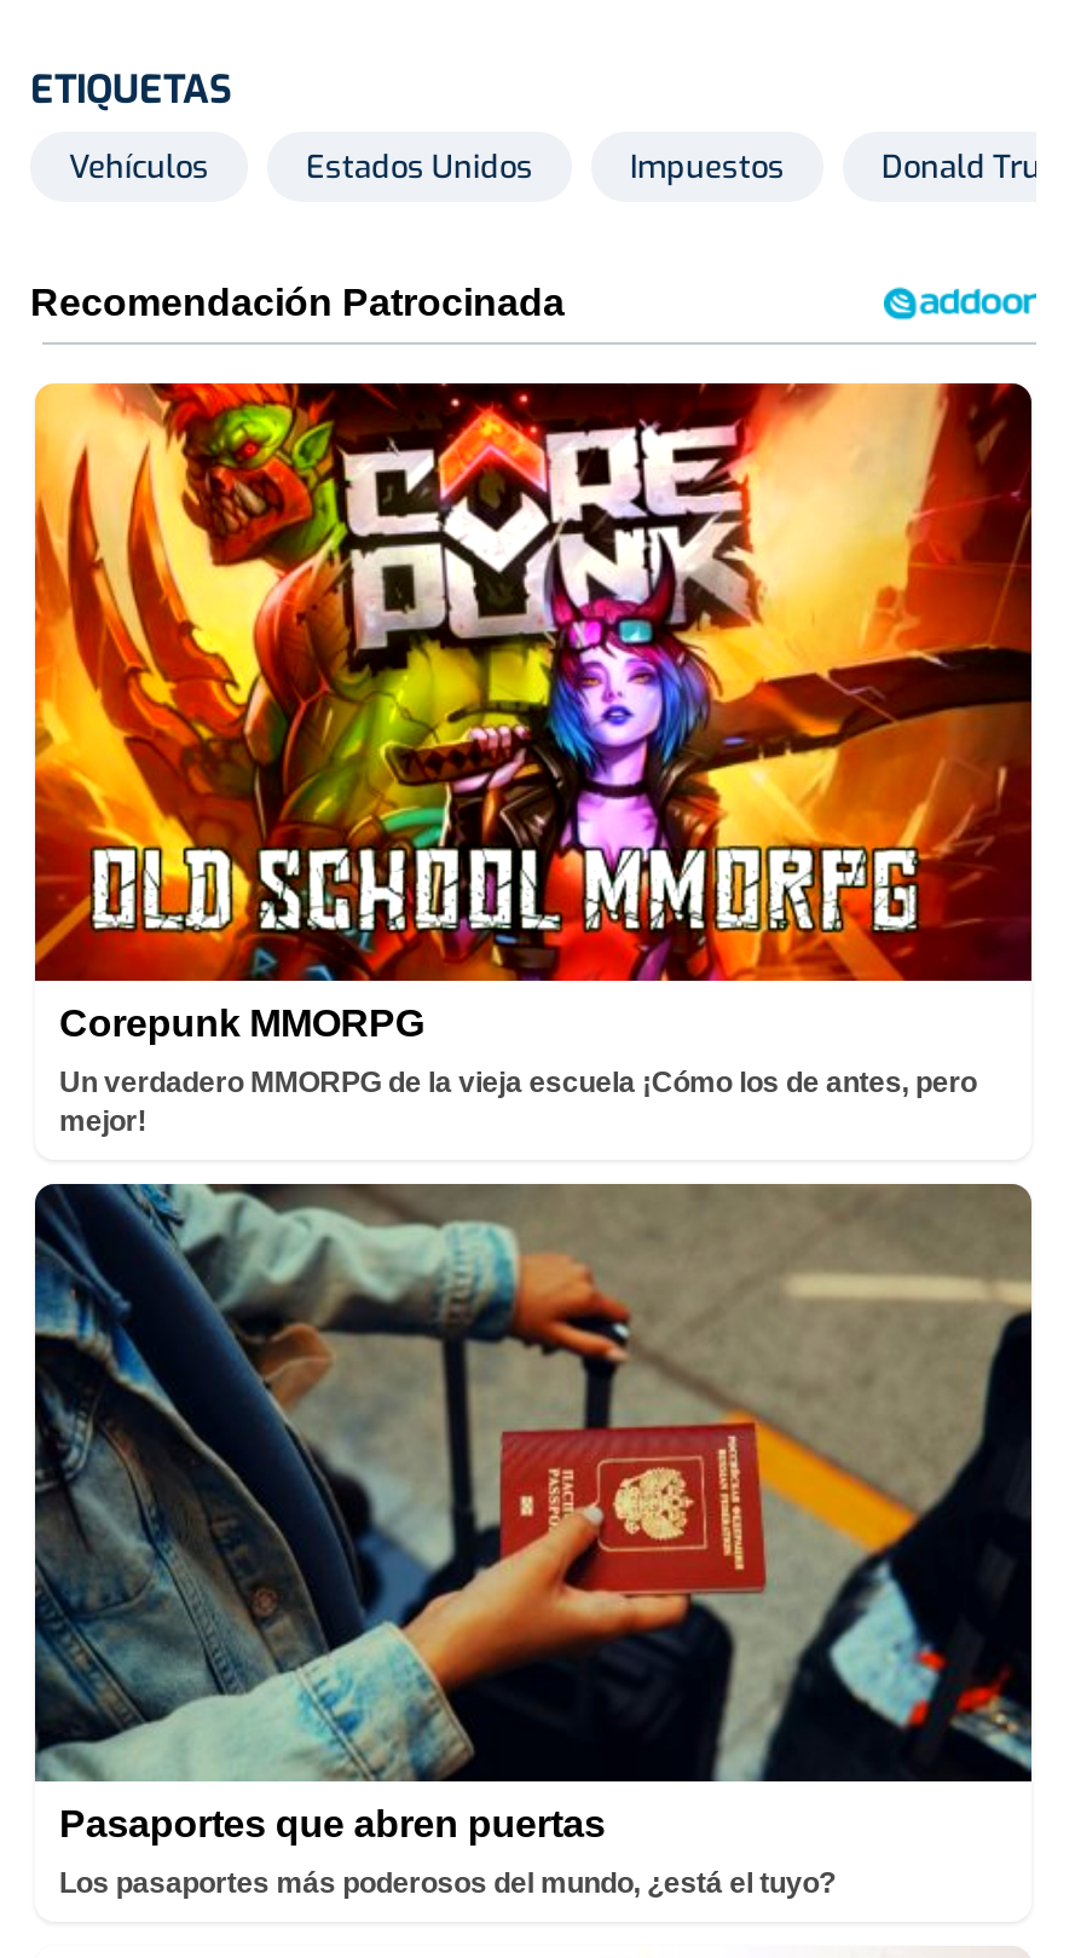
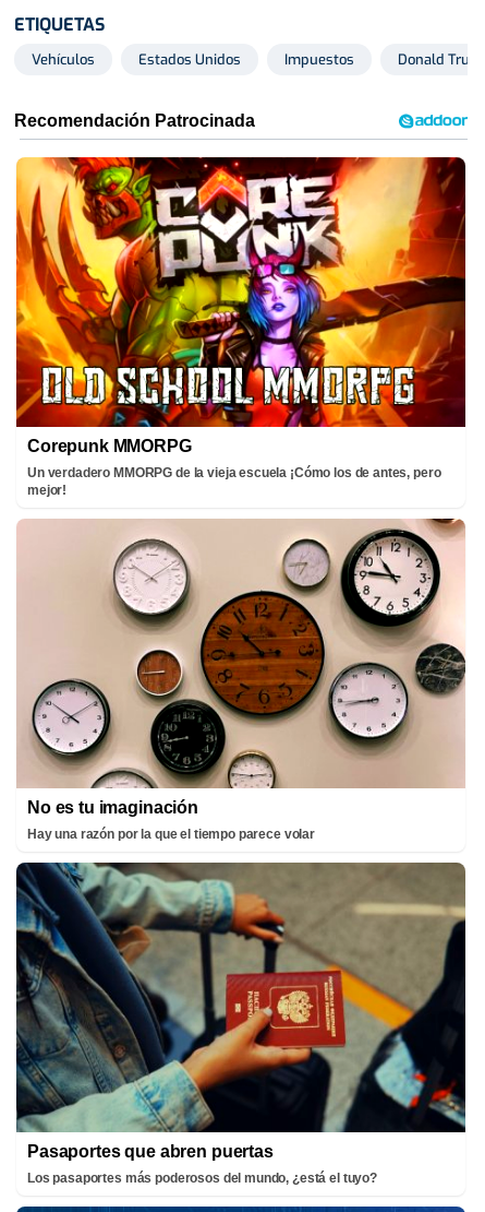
none -> [16,519,465,842] [image] | No es tu imaginación | Hay una razón por la que el tiempo parece volar

